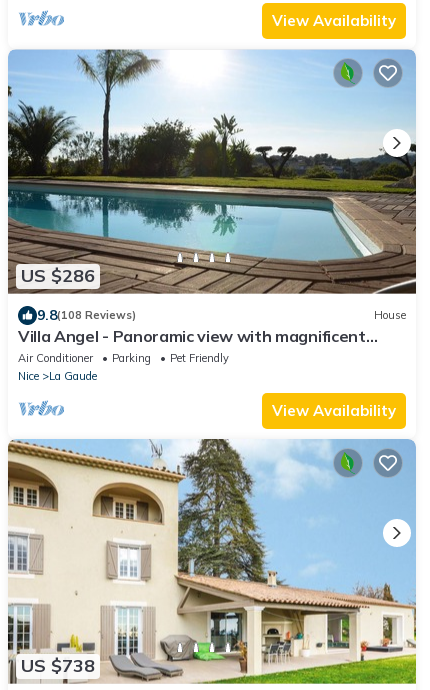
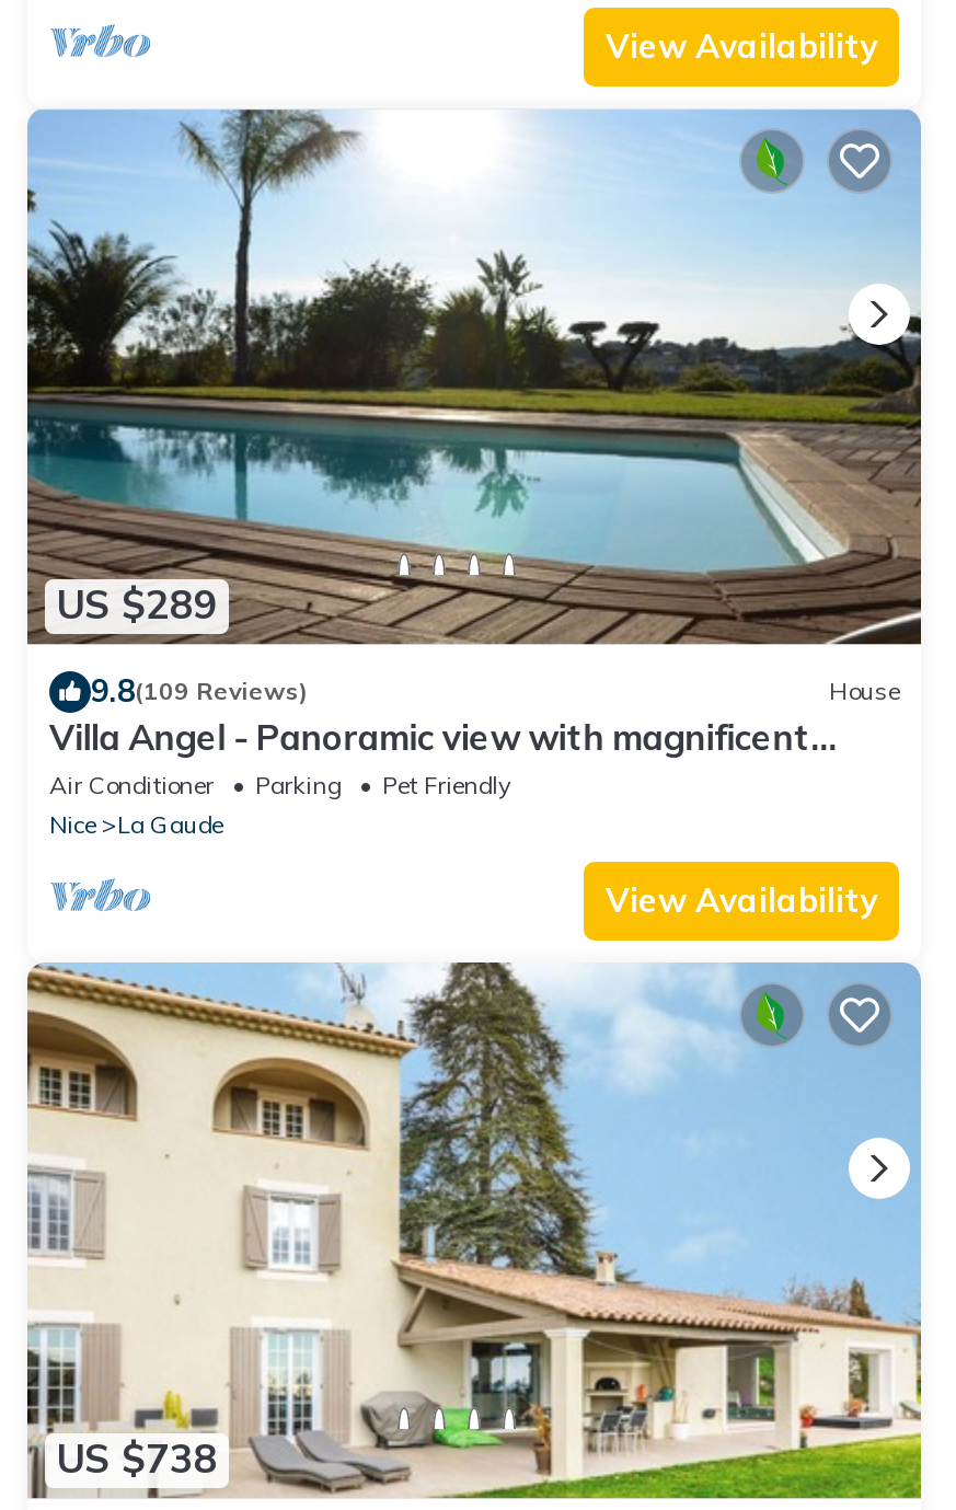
[21,264,95,287] US $286 -> [56,580,218,631] US $289
[37,306,136,324] 9.8(108 Reviews) -> [91,671,308,711] 9.8(109 Reviews)

